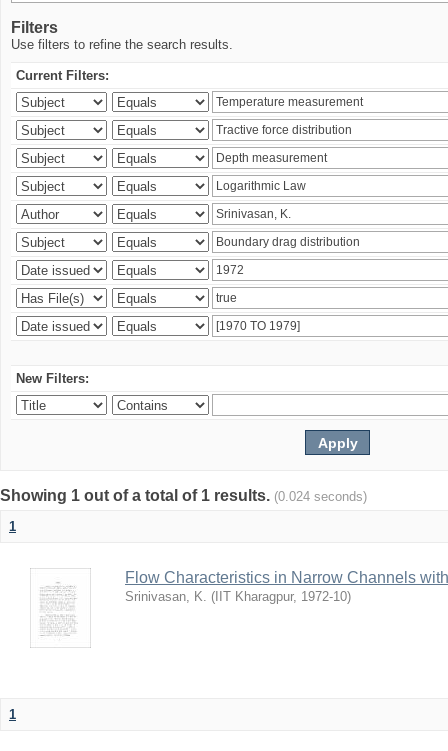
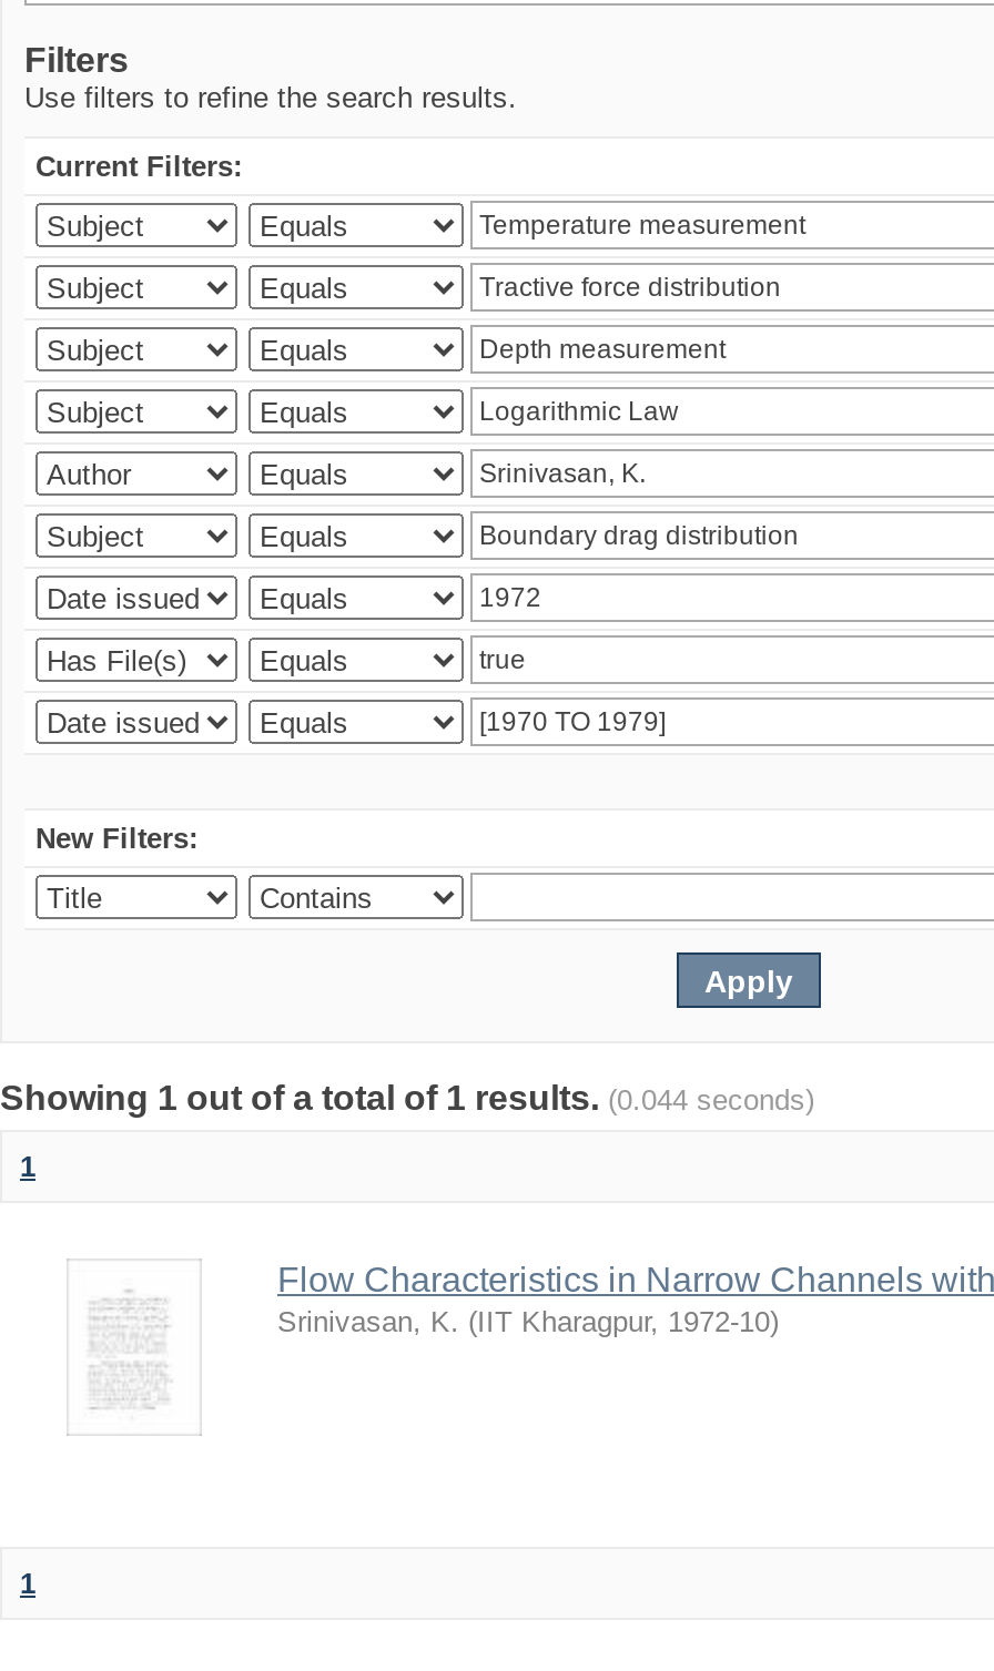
[0,487,367,504] Showing 1 out of a total of 1 results. (0.024 seconds) -> [0,1079,814,1117] Showing 1 out of a total of 1 results. (0.044 seconds)

